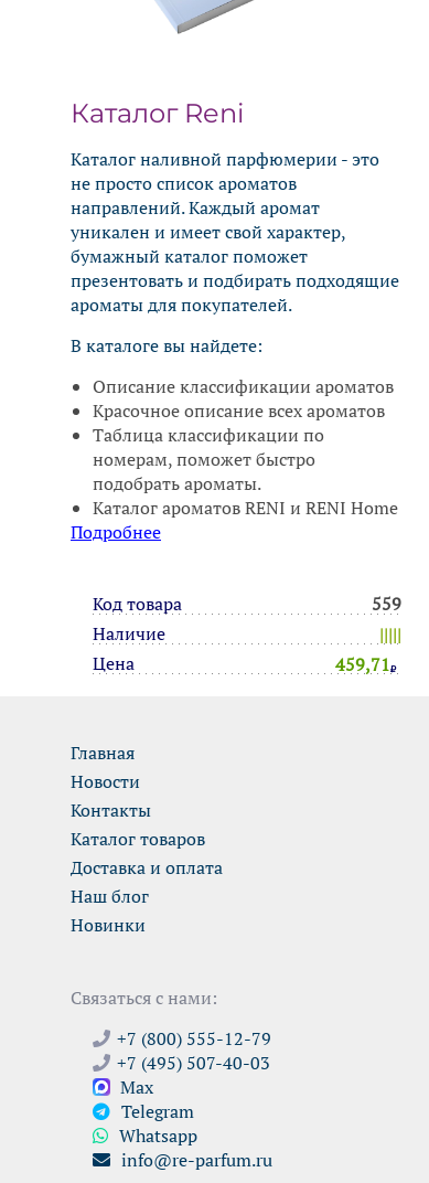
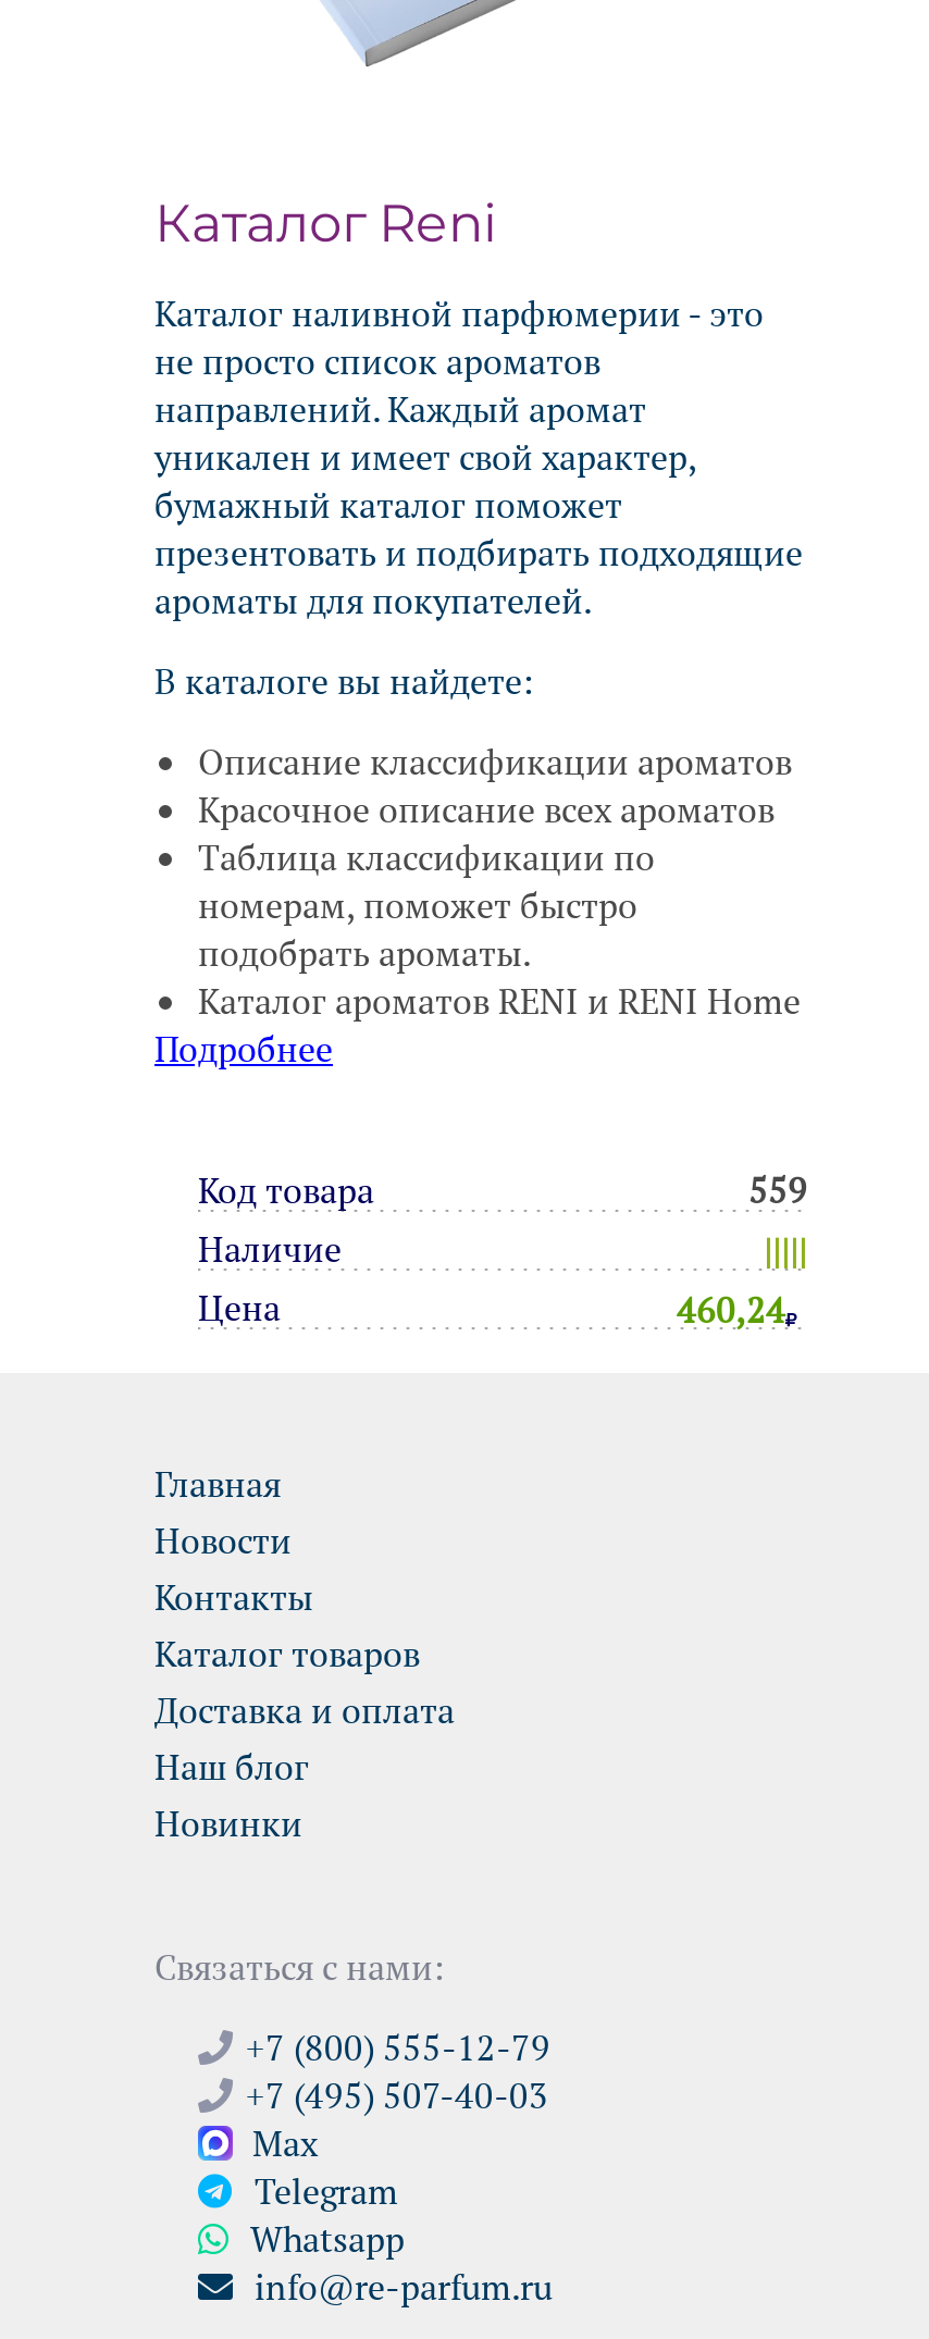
[335,652,390,676] 459,71 -> [677,1286,785,1334] 460,24

